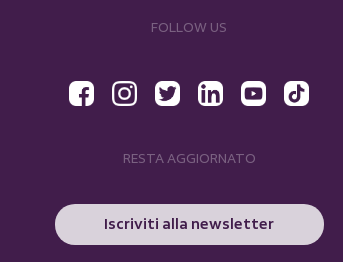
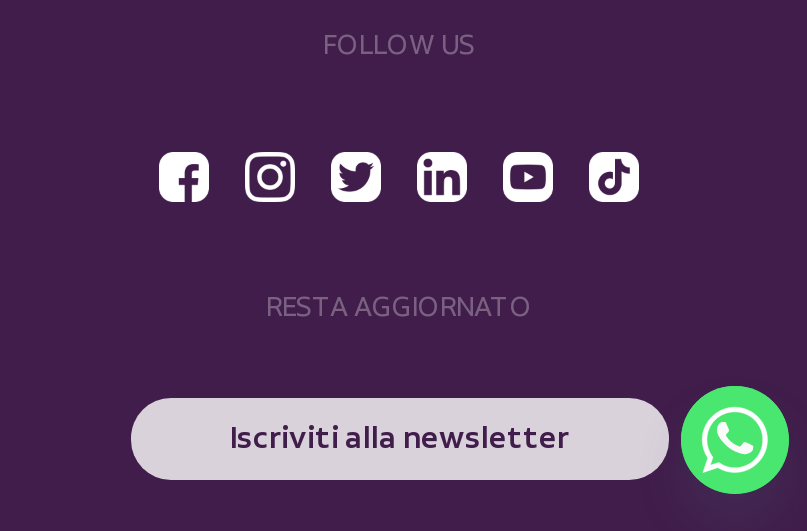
none -> [679,384,791,496] [image]

